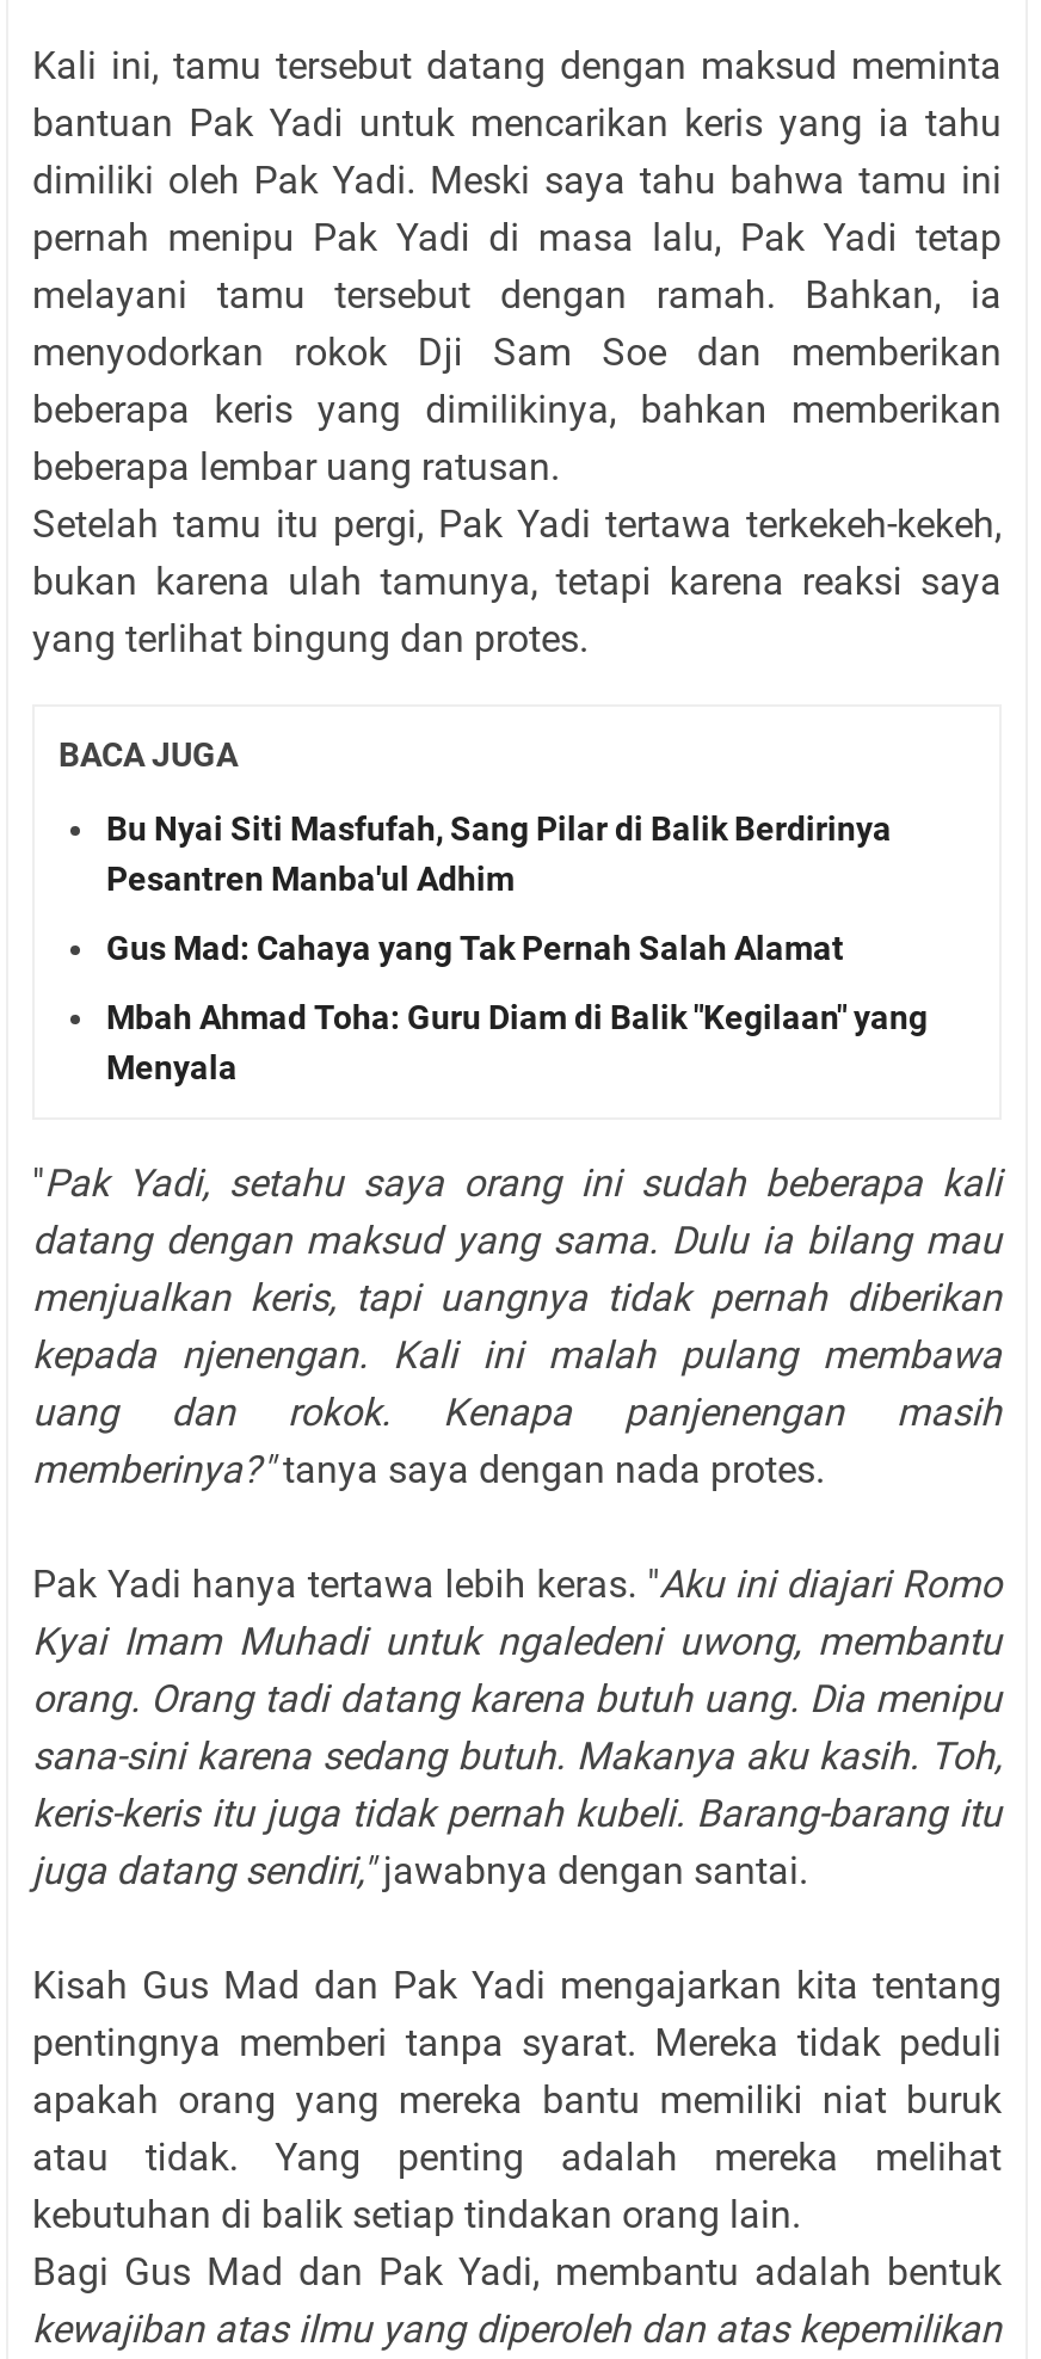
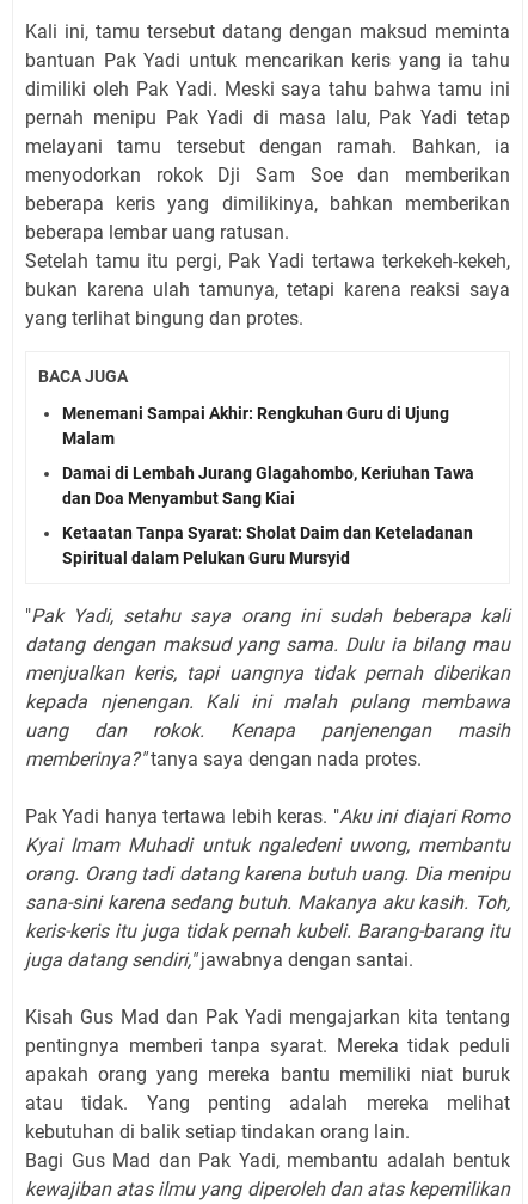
[106,808,892,897] Bu Nyai Siti Masfufah, Sang Pilar di Balik Berdirinya | Pesantren Manba'ul Adhim -> [62,403,449,447] Menemani Sampai Akhir: Rengkuhan Guru di Ujung | Malam
[106,928,844,966] Gus Mad: Cahaya yang Tak Pernah Salah Alamat -> [62,463,474,507] Damai di Lembah Jurang Glagahombo, Keriuhan Tawa | dan Doa Menyambut Sang Kiai
[106,997,928,1085] Mbah Ahmad Toha: Guru Diam di Balik "Kegilaan" yang | Menyala -> [62,523,473,567] Ketaatan Tanpa Syarat: Sholat Daim dan Keteladanan | Spiritual dalam Pelukan Guru Mursyid

